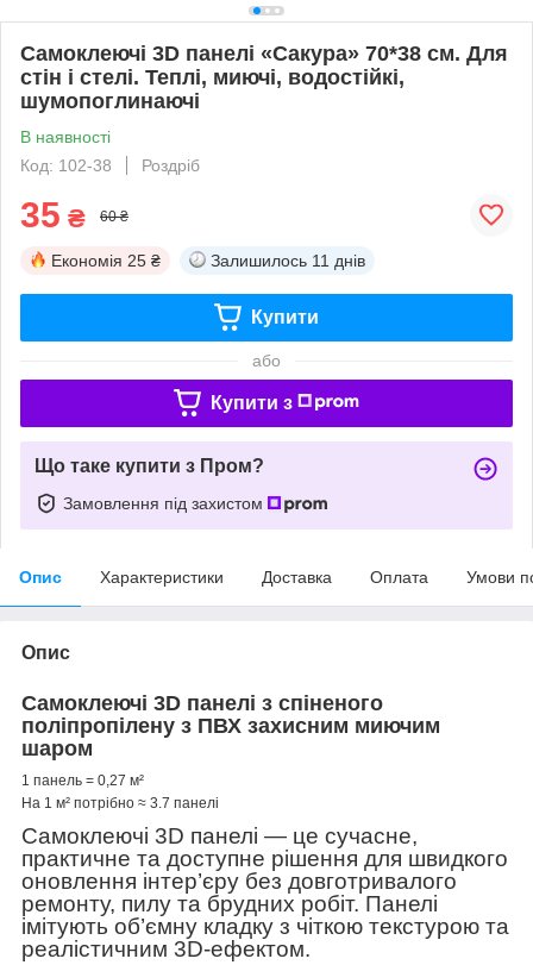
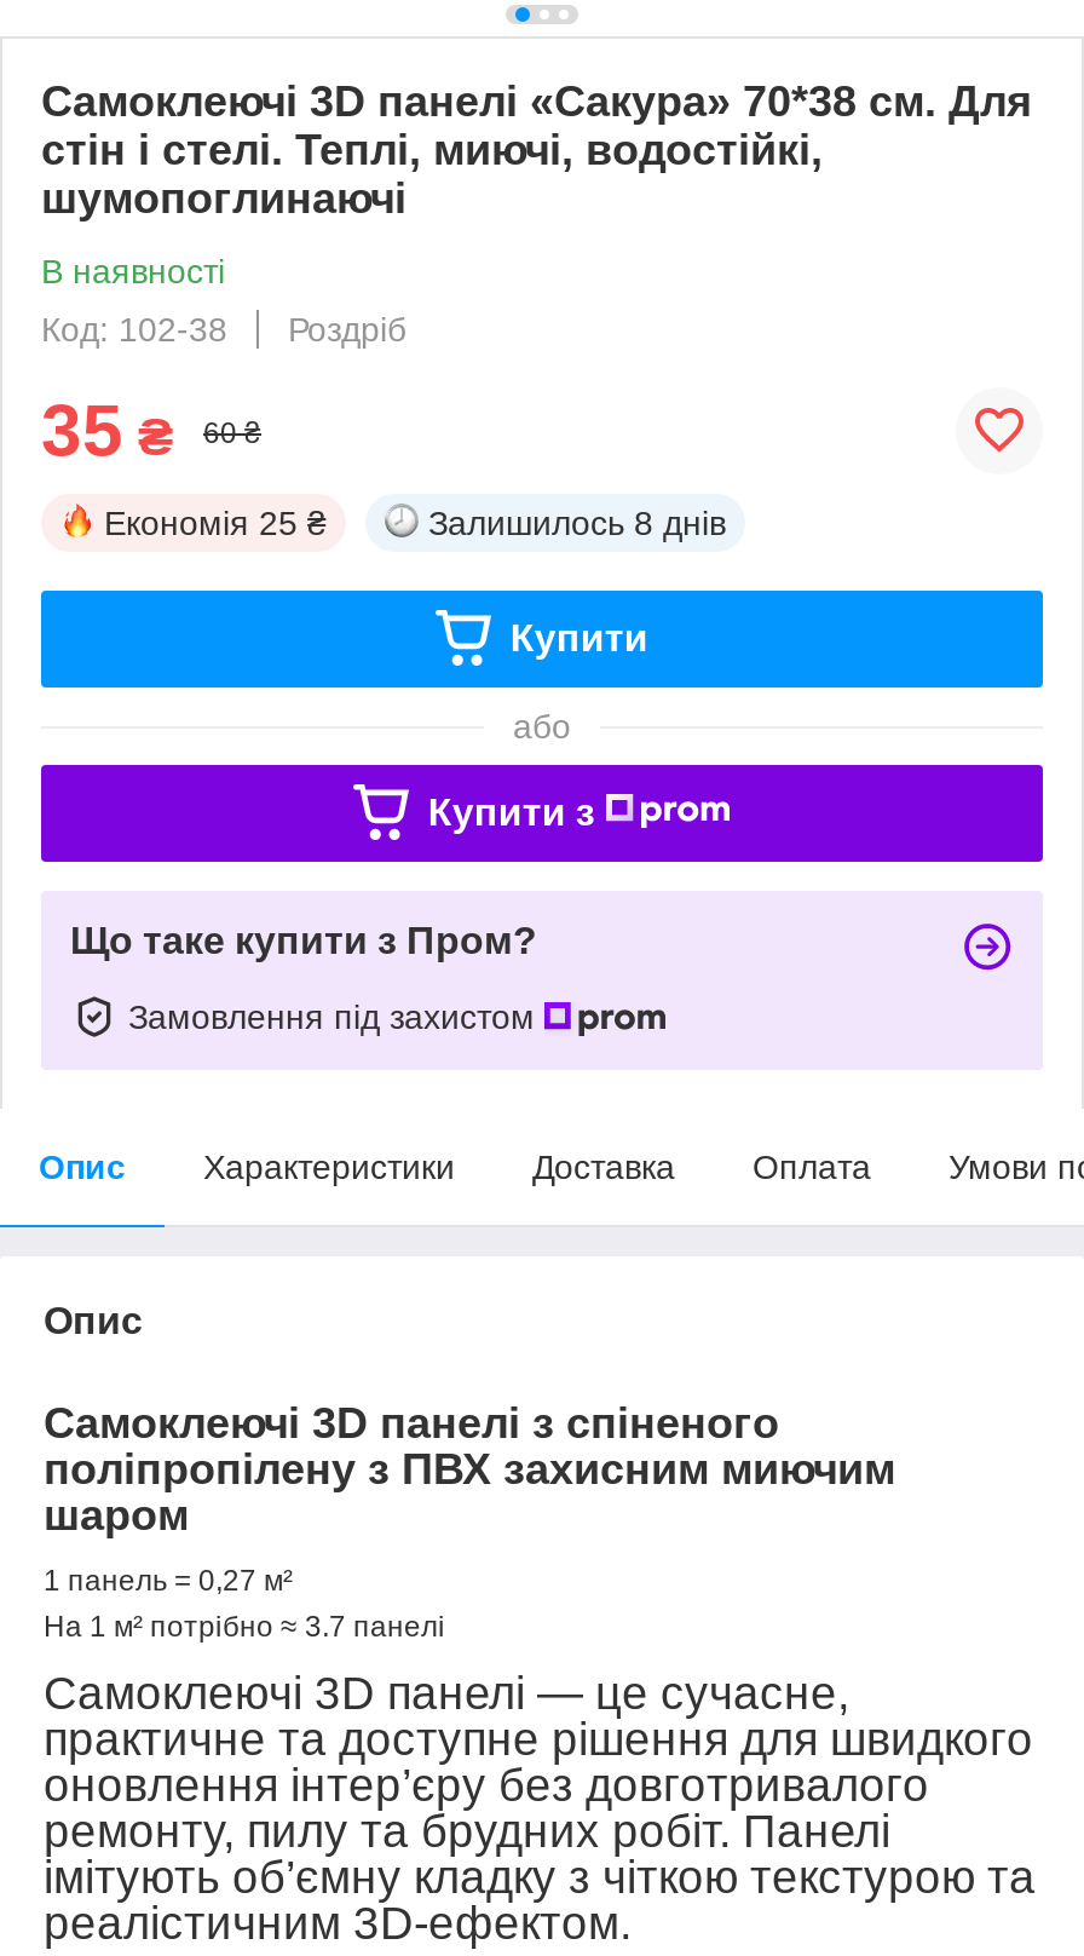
[211,251,365,270] Залишилось 11 днів -> [428,503,726,542] Залишилось 8 днів

